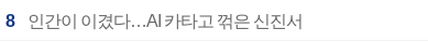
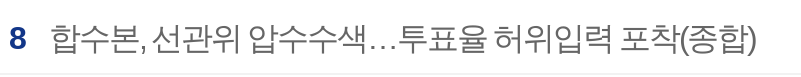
[28,12,303,30] 인간이 이겼다…AI 카타고 꺾은 신진서 -> [49,21,755,55] 합수본, 선관위 압수수색…투표율 허위입력 포착(종합)

